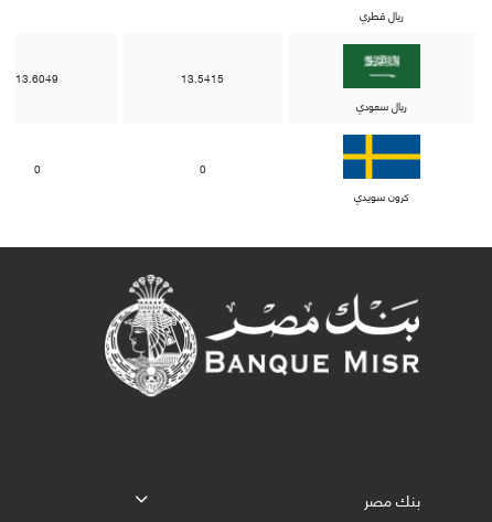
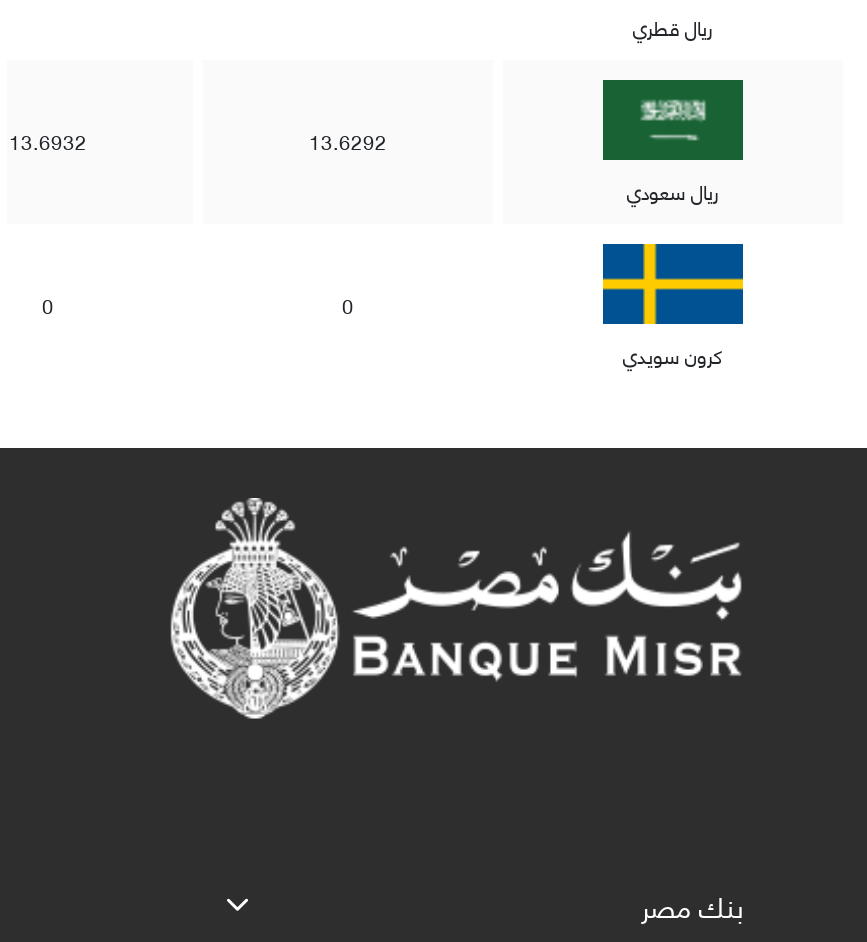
[15,68,58,89] 13.6049 -> [9,123,87,161] 13.6932
[181,68,224,89] 13.5415 -> [309,123,387,161] 13.6292

